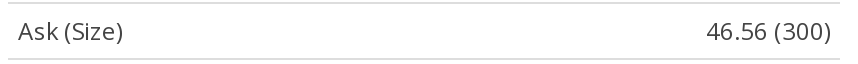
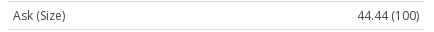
[706,15,830,49] 46.56 (300) -> [357,7,419,24] 44.44 (100)

